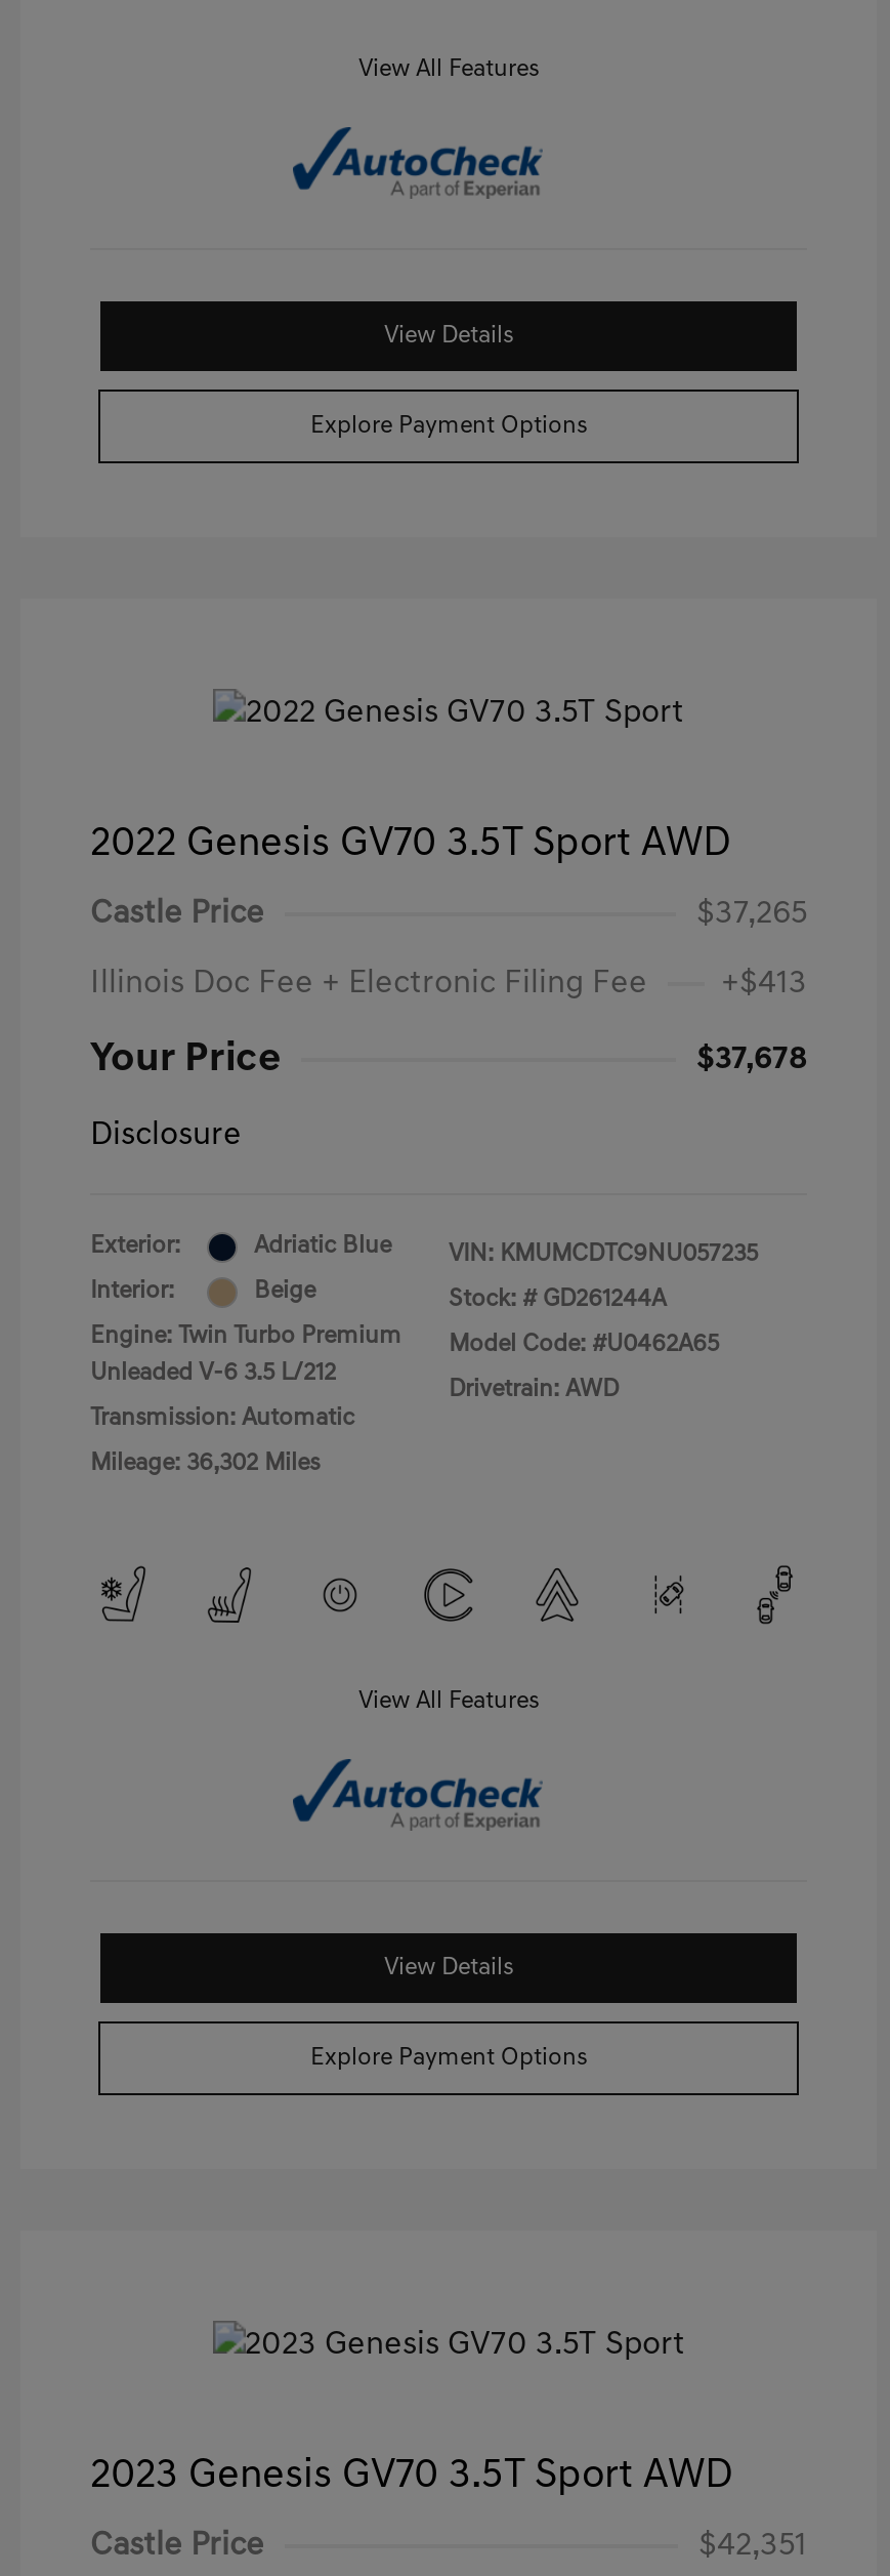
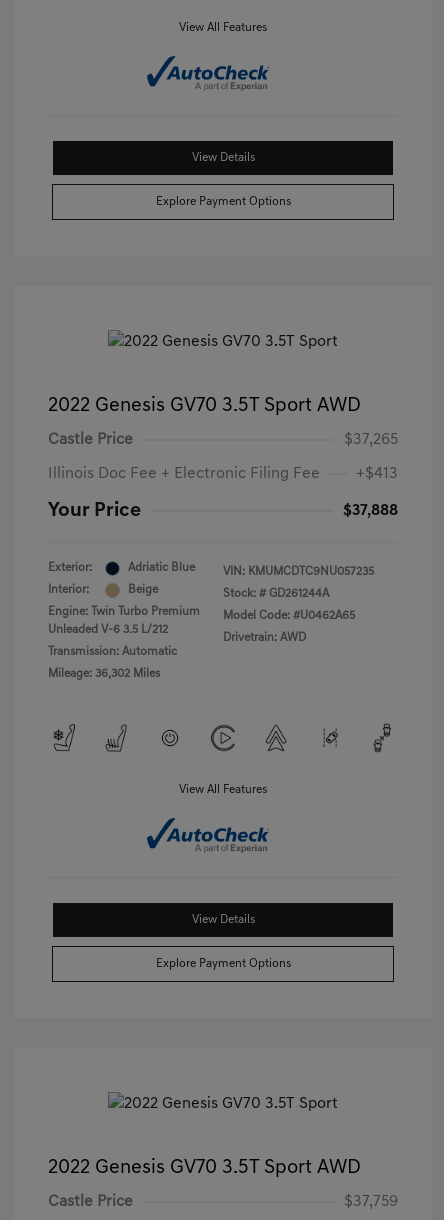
[90,1044,807,1152] $37,678 | Disclosure -> [343,503,398,519] $37,888
[90,2457,733,2498] 2023 Genesis GV70 3.5T Sport AWD -> [48,1158,361,1178] 2022 Genesis GV70 3.5T Sport AWD
[698,2530,807,2563] $42,351 -> [344,1194,398,1210] $37,759

